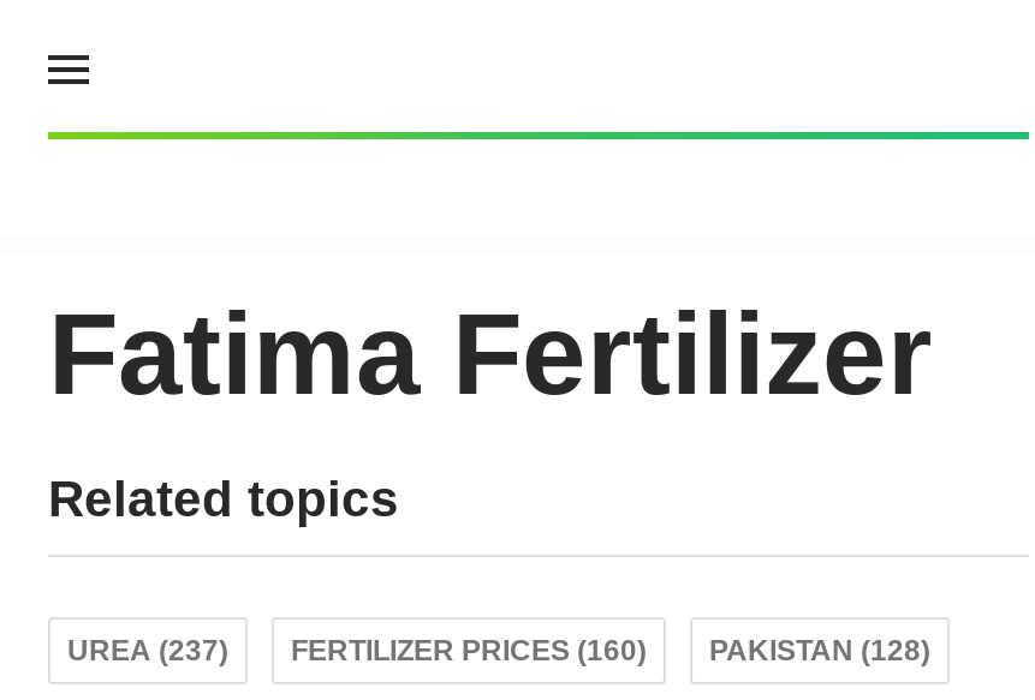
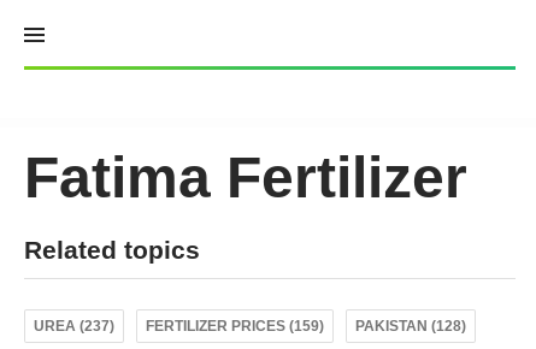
[291,634,647,668] FERTILIZER PRICES (160) -> [146,318,324,335] FERTILIZER PRICES (159)

